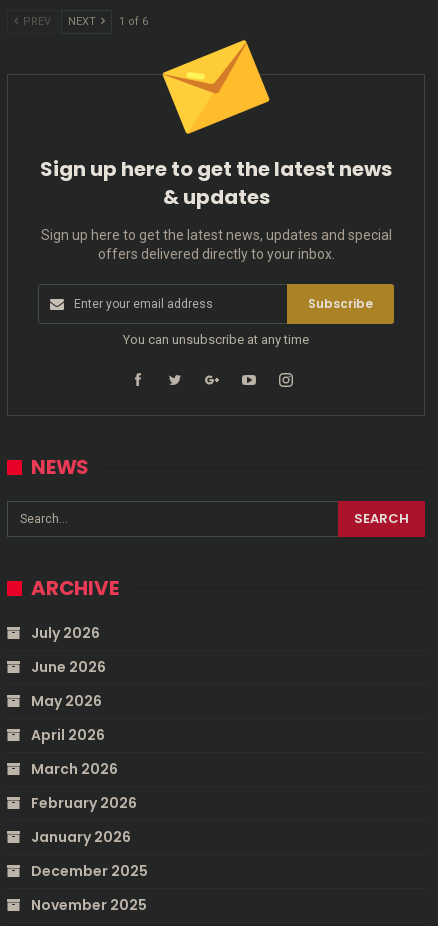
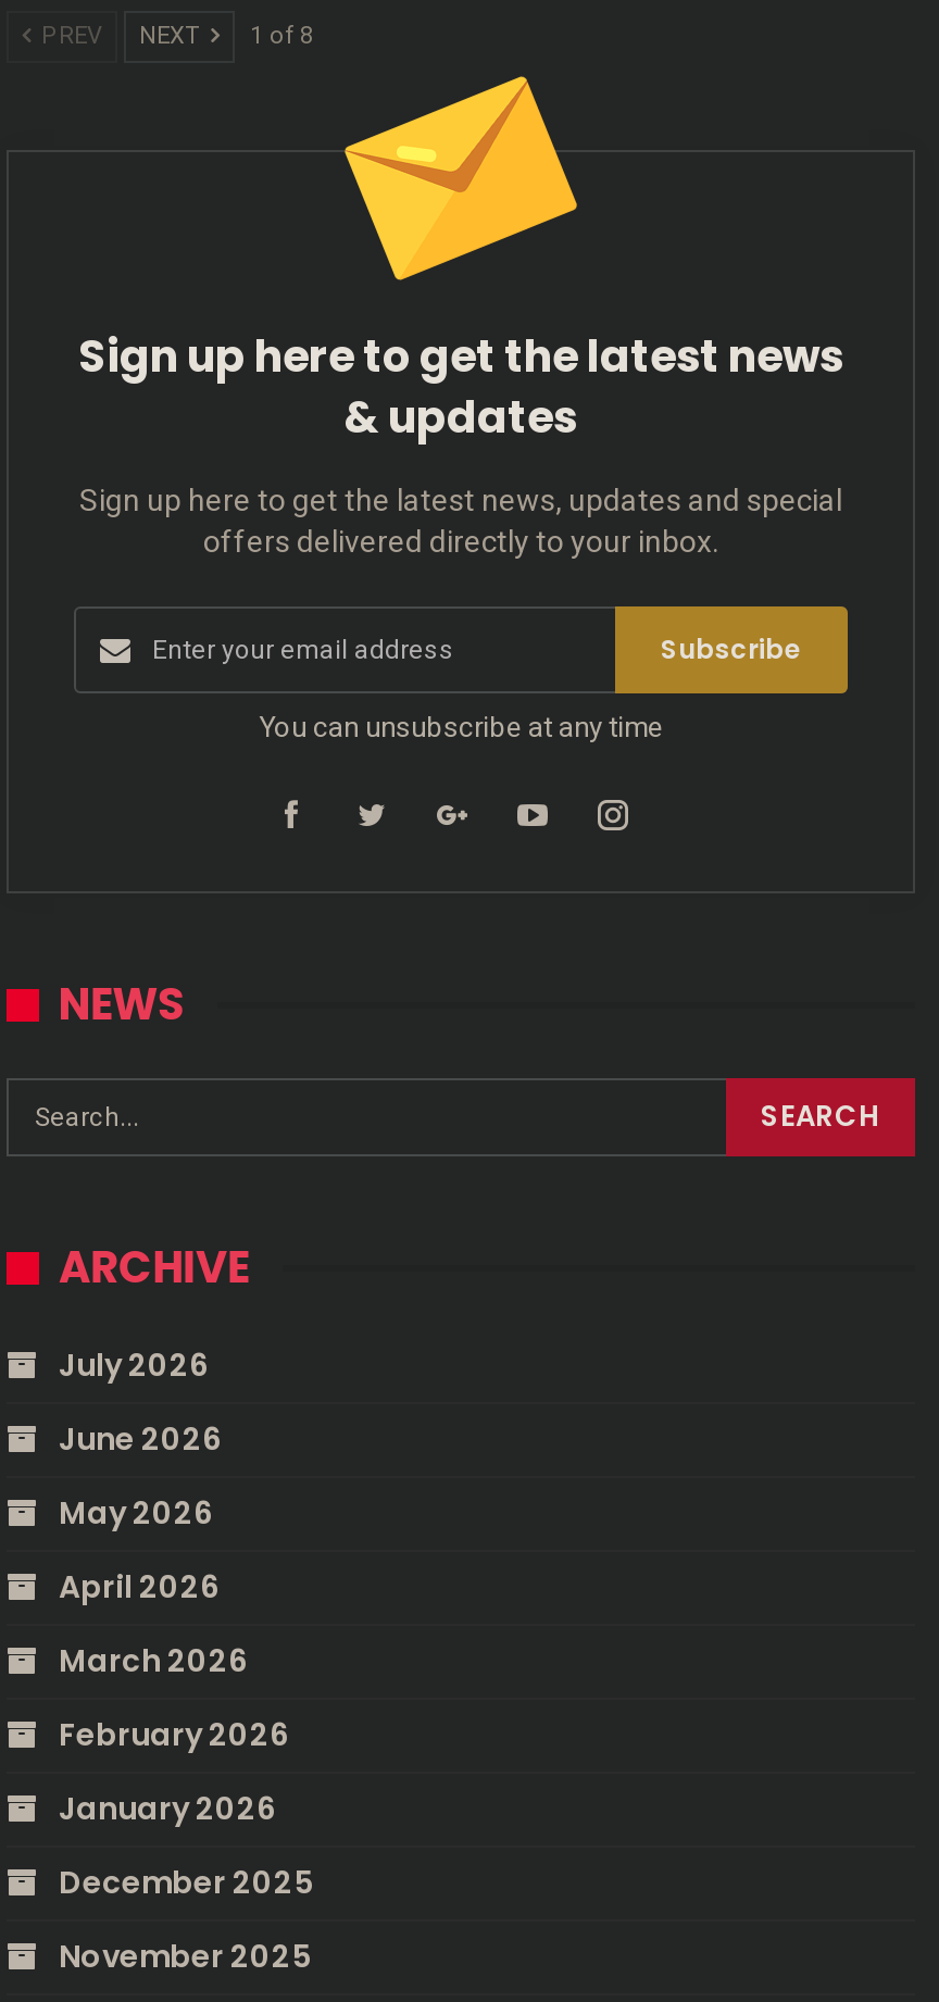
[20,15,148,28] PREV NEXT 1 of 6 -> [35,22,313,50] PREV NEXT 1 of 8

